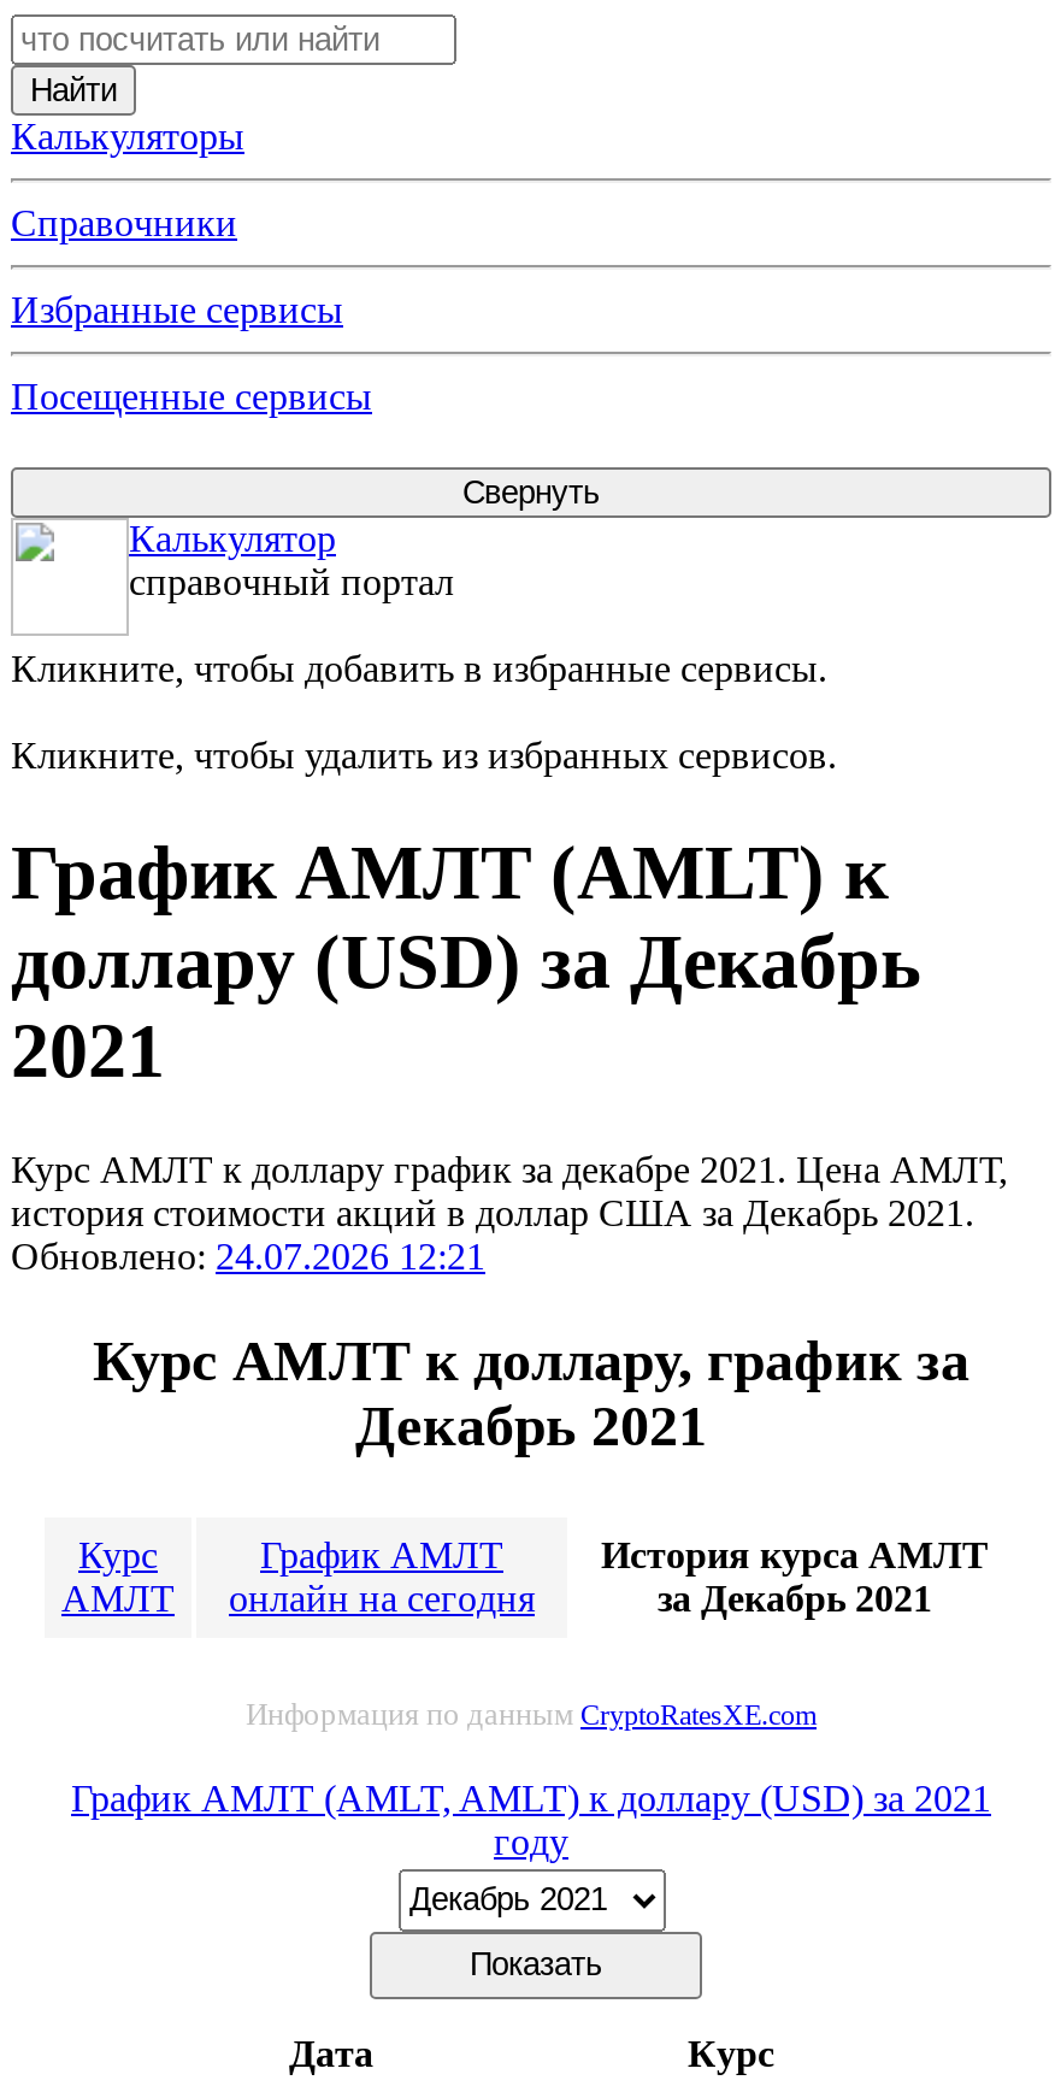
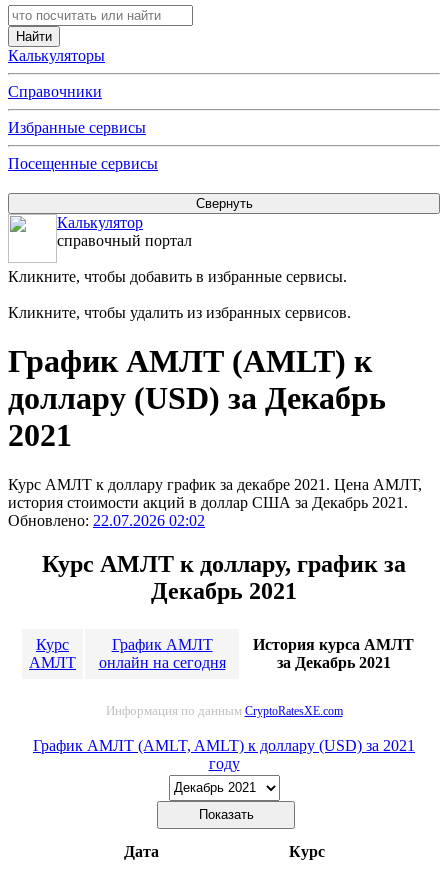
[11,1235,485,1276] Обновлено: 24.07.2026 12:21 -> [8,512,205,529] Обновлено: 22.07.2026 02:02

